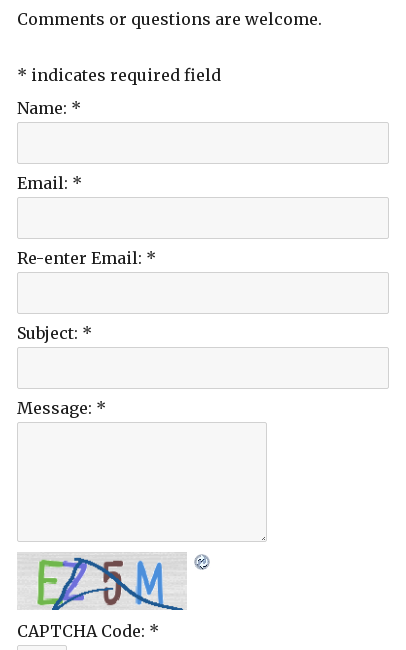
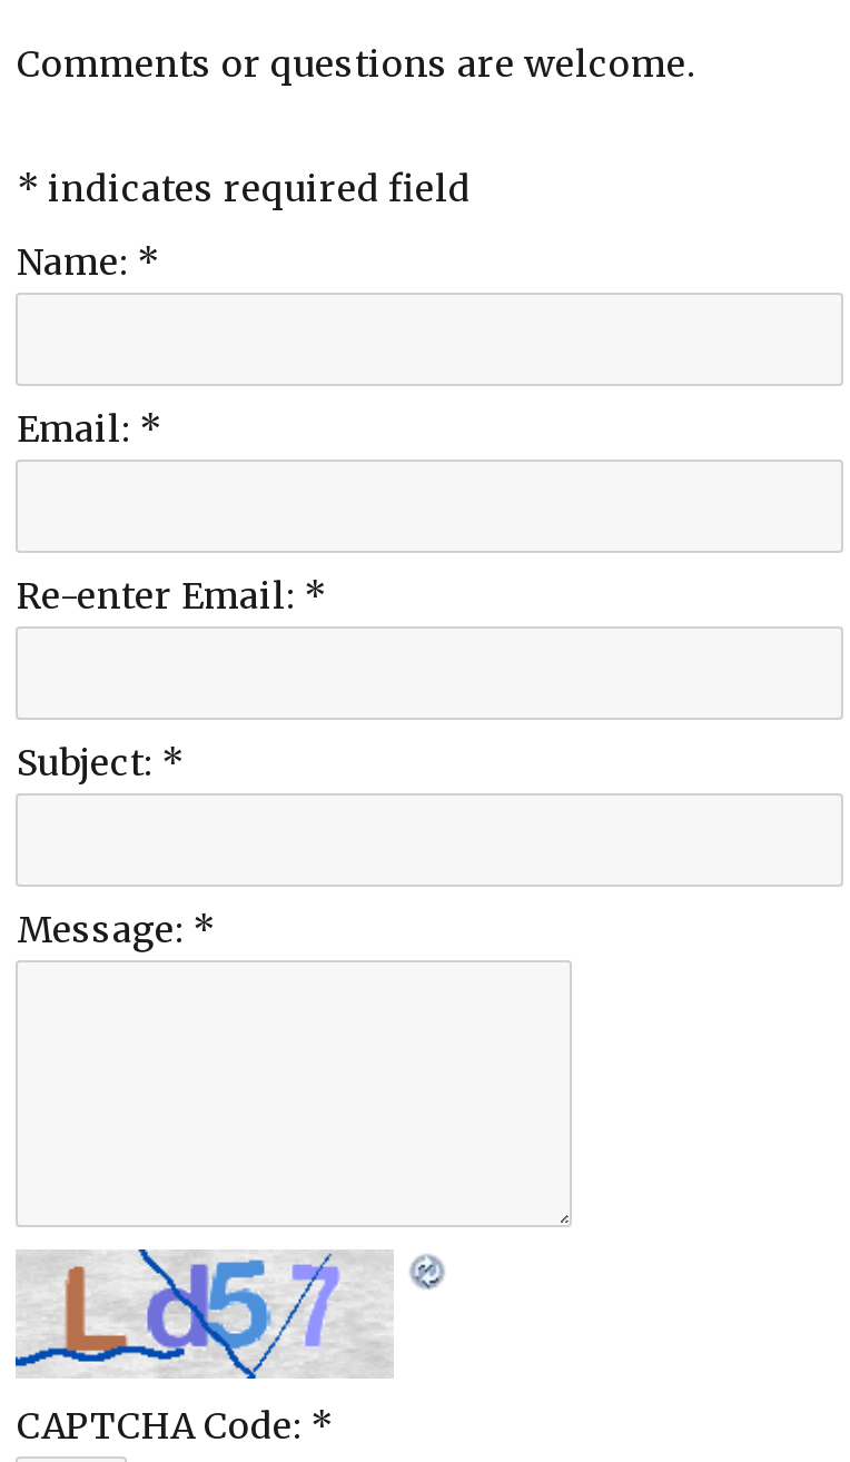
[17,552,183,611] [image] -> [13,1247,383,1381] [image]

